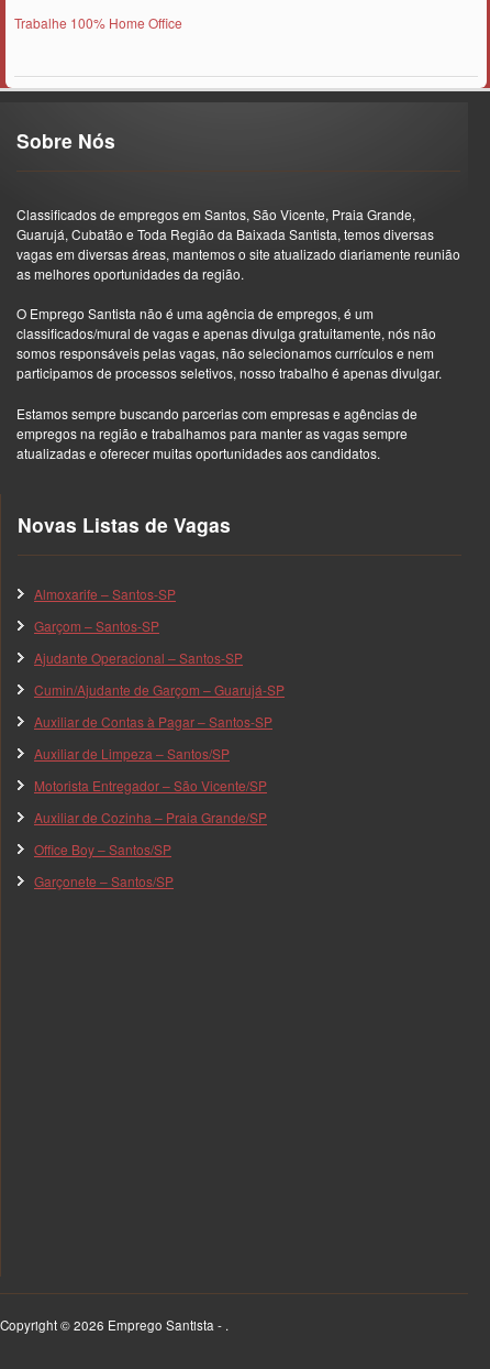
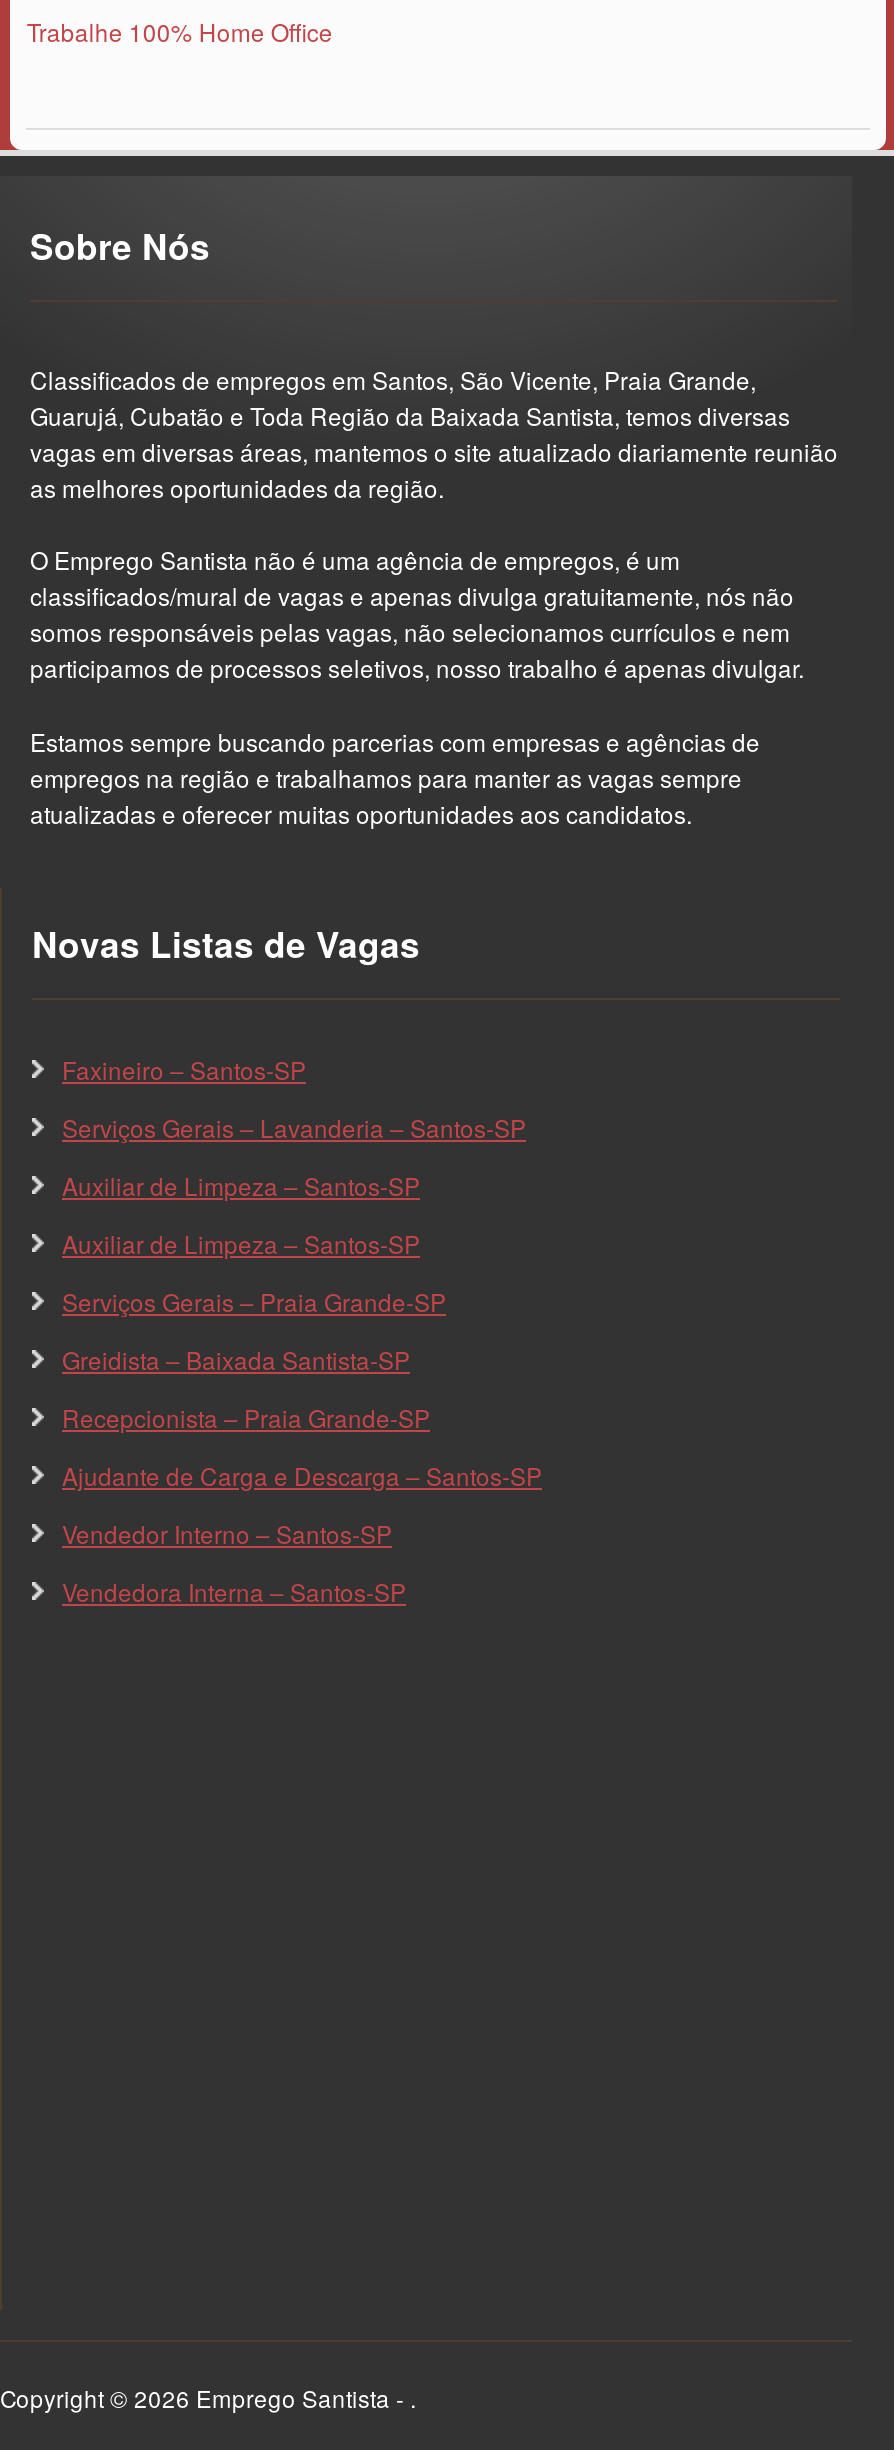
[34,584,176,603] Almoxarife – Santos-SP -> [62,1052,306,1086] Faxineiro – Santos-SP
[34,616,159,635] Garçom – Santos-SP -> [62,1110,526,1144] Serviços Gerais – Lavanderia – Santos-SP
[34,648,243,667] Ajudante Operacional – Santos-SP -> [62,1168,420,1202] Auxiliar de Limpeza – Santos-SP
[34,680,285,699] Cumin/Ajudante de Garçom – Guarujá-SP -> [62,1226,420,1260] Auxiliar de Limpeza – Santos-SP
[34,712,272,731] Auxiliar de Contas à Pagar – Santos-SP -> [62,1284,446,1318] Serviços Gerais – Praia Grande-SP
[34,744,230,763] Auxiliar de Limpeza – Santos/SP -> [62,1342,410,1376] Greidista – Baixada Santista-SP
[34,776,267,795] Motorista Entregador – São Vicente/SP -> [62,1400,430,1434] Recepcionista – Praia Grande-SP
[34,808,267,827] Auxiliar de Cozinha – Praia Grande/SP -> [62,1458,542,1492] Ajudante de Carga e Descarga – Santos-SP
[34,840,171,858] Office Boy – Santos/SP -> [62,1516,392,1550] Vendedor Interno – Santos-SP
[34,872,174,890] Garçonete – Santos/SP -> [62,1574,406,1608] Vendedora Interna – Santos-SP

